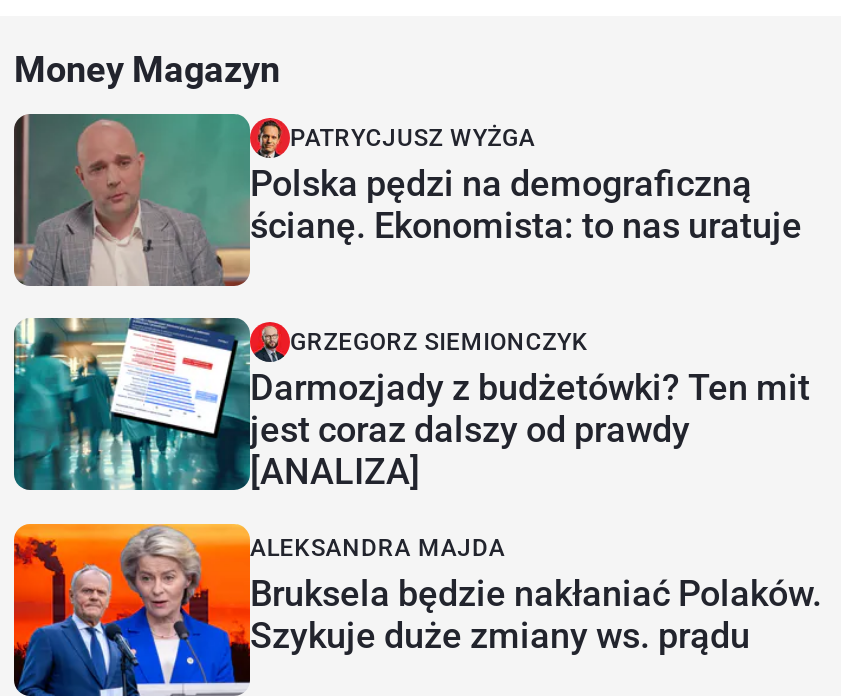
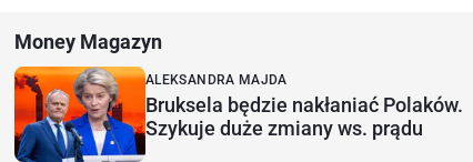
[12,112,810,492] [image] | PATRYCJUSZ WYŻGA | Polska pędzi na demograficzną | ścianę. Ekonomista: to nas uratuje | GRZEGORZ SIEMIONCZYK | Darmozjady z budżetówki? Ten mit | jest coraz dalszy od prawdy | [ANALIZA] -> none
[12,316,262,492] [image] -> none

